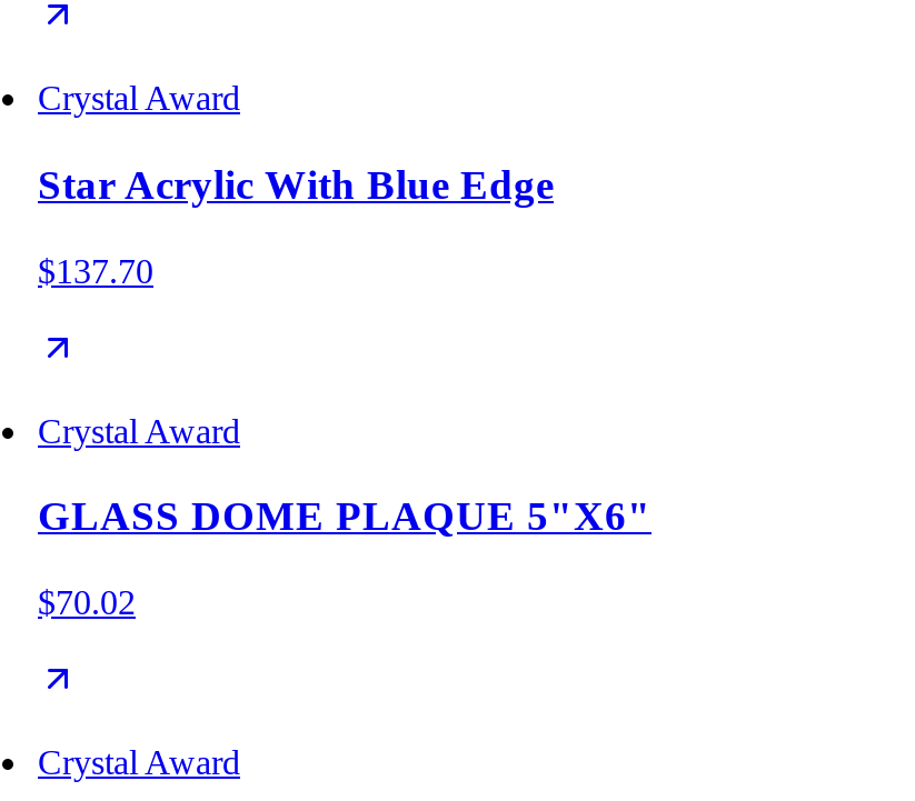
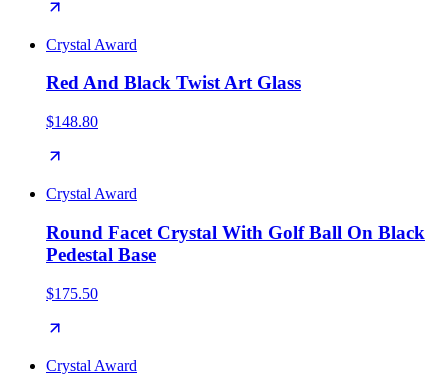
[38,161,554,208] Star Acrylic With Blue Edge -> [46,72,301,93] Red And Black Twist Art Glass
[38,252,153,289] $137.70 -> [46,113,98,130] $148.80
[38,493,652,540] GLASS DOME PLAQUE 5"X6" -> [46,222,425,265] Round Facet Crystal With Golf Ball On Black | Pedestal Base
[38,583,136,621] $70.02 -> [46,285,98,302] $175.50

